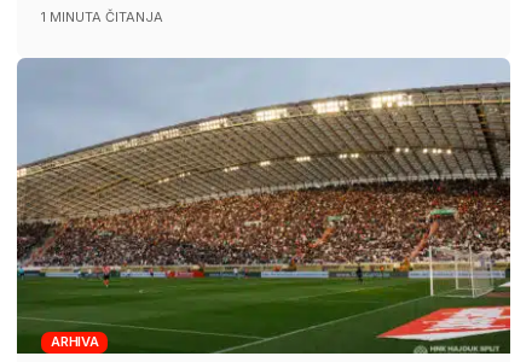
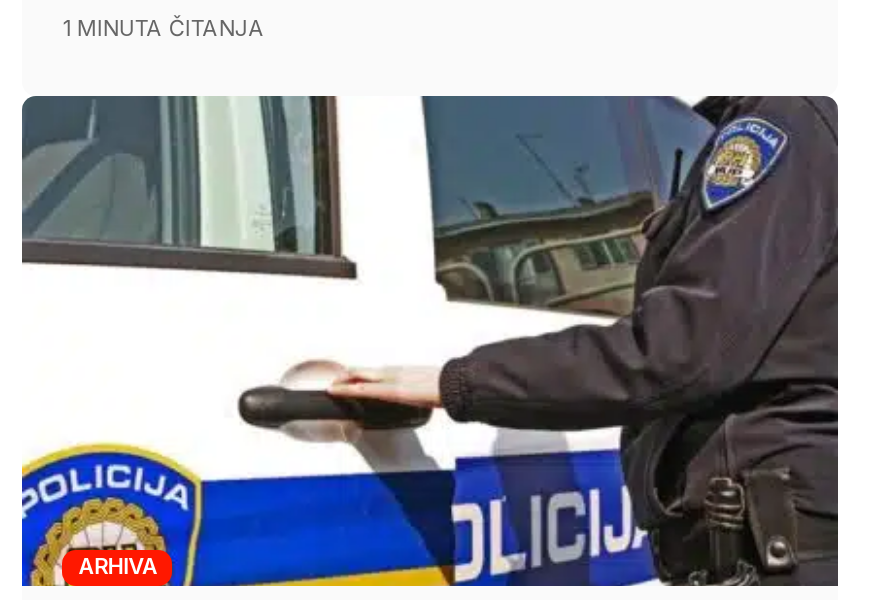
[16,58,511,355] [image] -> [20,94,840,588] [image]

